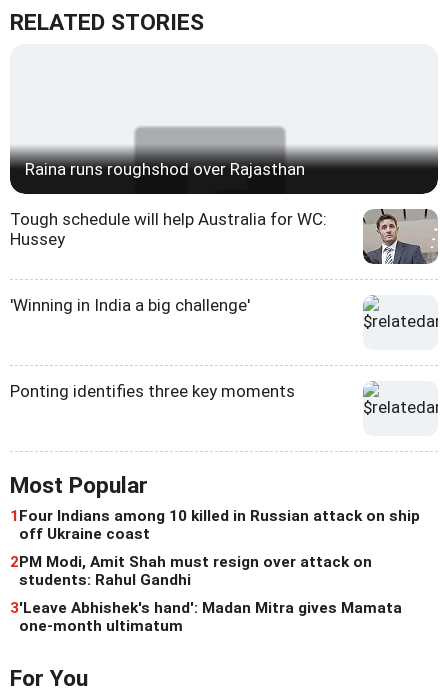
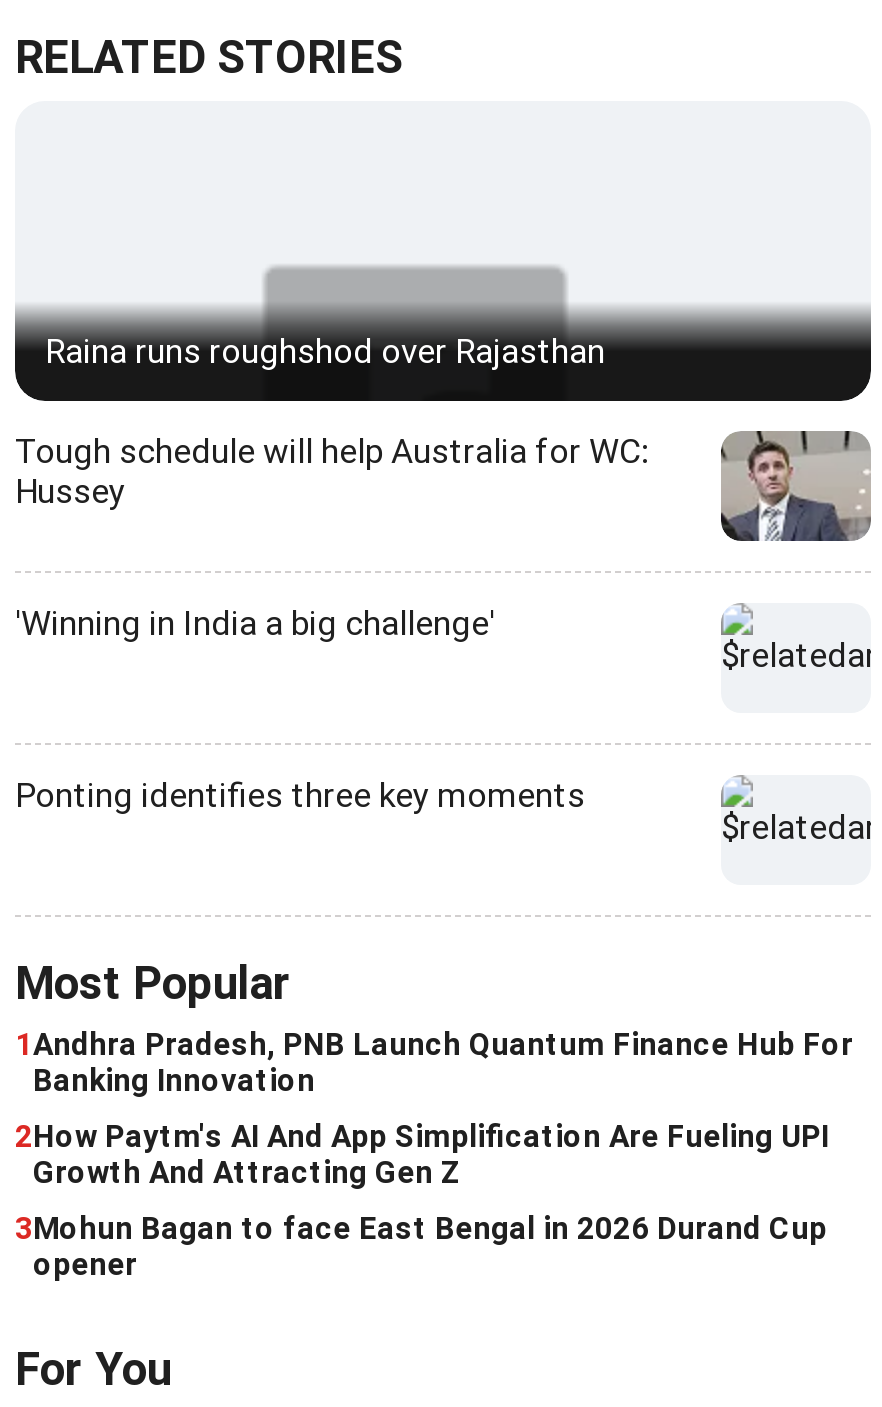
[10,507,420,543] 1Four Indians among 10 killed in Russian attack on ship | off Ukraine coast -> [15,1028,853,1100] 1Andhra Pradesh, PNB Launch Quantum Finance Hub For | Banking Innovation
[10,553,372,589] 2PM Modi, Amit Shah must resign over attack on | students: Rahul Gandhi -> [15,1120,829,1192] 2How Paytm's AI And App Simplification Are Fueling UPI | Growth And Attracting Gen Z
[10,599,402,635] 3'Leave Abhishek's hand': Madan Mitra gives Mamata | one-month ultimatum -> [15,1212,827,1284] 3Mohun Bagan to face East Bengal in 2026 Durand Cup | opener

